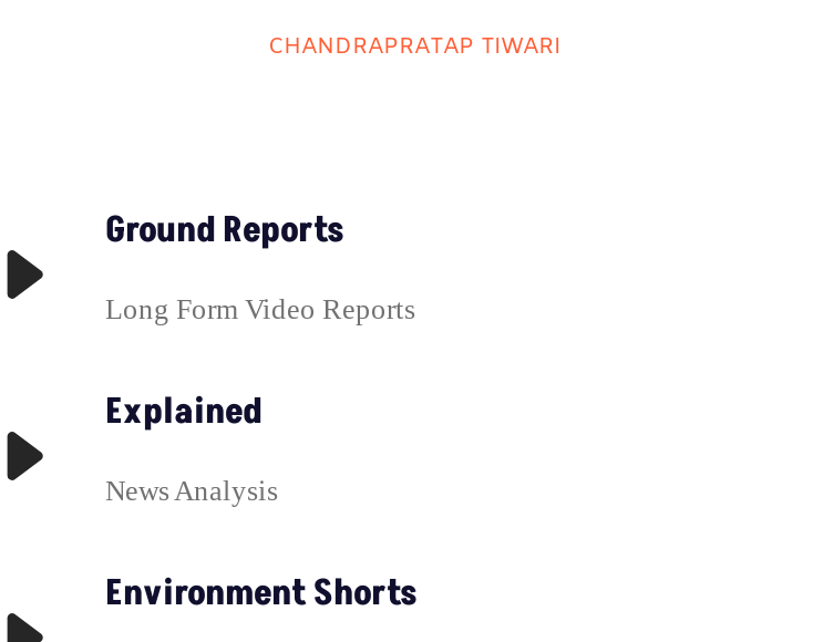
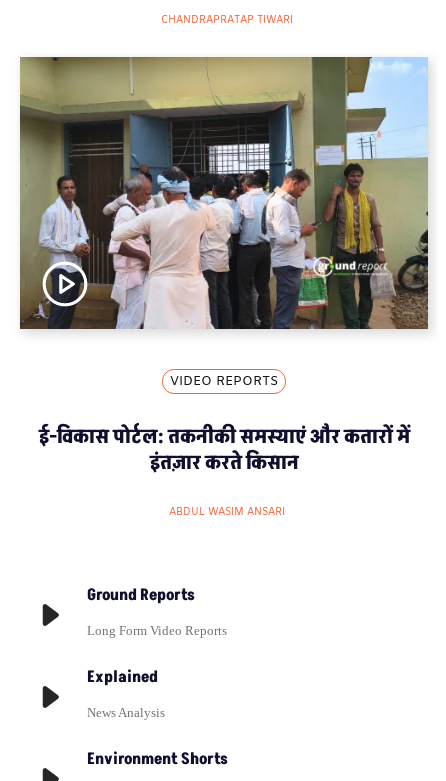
none -> [19,56,430,331] [image]
none -> [38,373,409,519] VIDEO REPORTS | ई-विकास पोर्टल: तकनीकी समस्याएं और कतारों में | इंतज़ार करते किसान | ABDUL WASIM ANSARI

